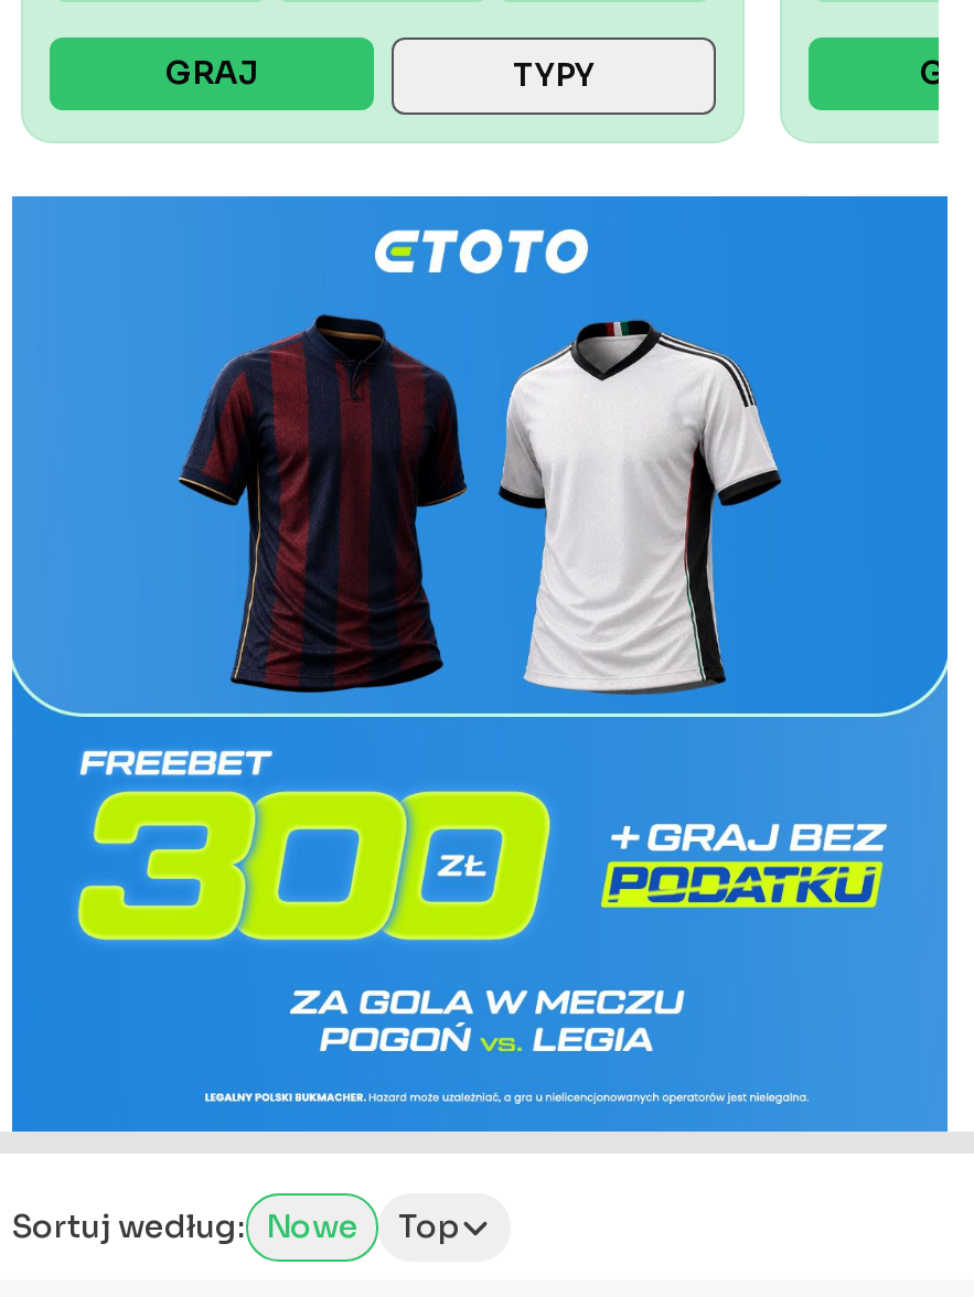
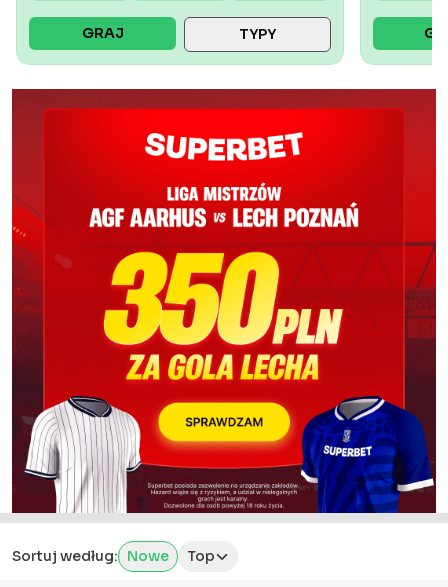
[10,194,950,1134] [image] -> [11,88,437,514] [image]

